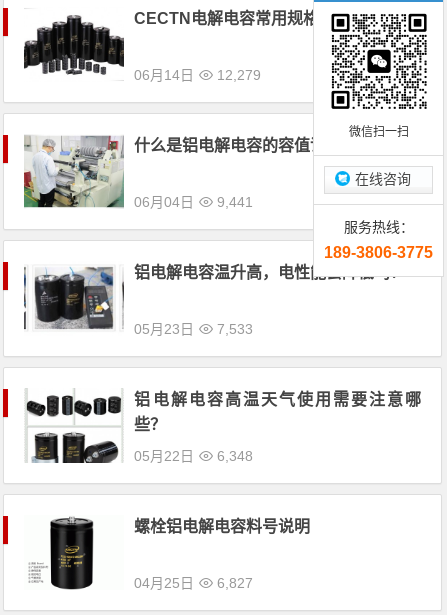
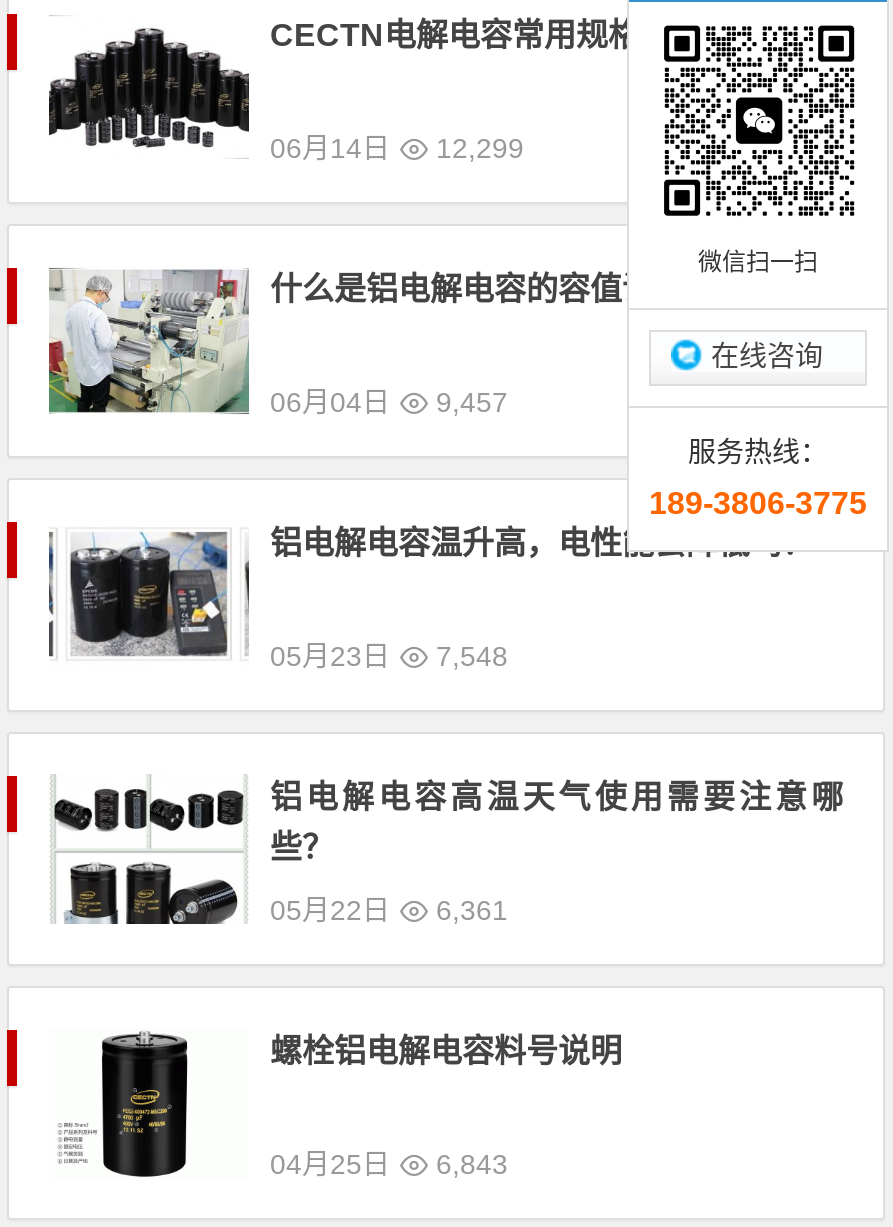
[134,67,261,83] 06月14日 12,279 -> [270,132,524,164] 06月14日 12,299
[134,194,253,210] 06月04日 9,441 -> [270,386,508,418] 06月04日 9,457
[134,321,253,337] 05月23日 7,533 -> [270,640,508,672] 05月23日 7,548
[134,448,253,464] 05月22日 6,348 -> [270,894,508,926] 05月22日 6,361
[134,575,253,591] 04月25日 6,827 -> [270,1148,508,1180] 04月25日 6,843

